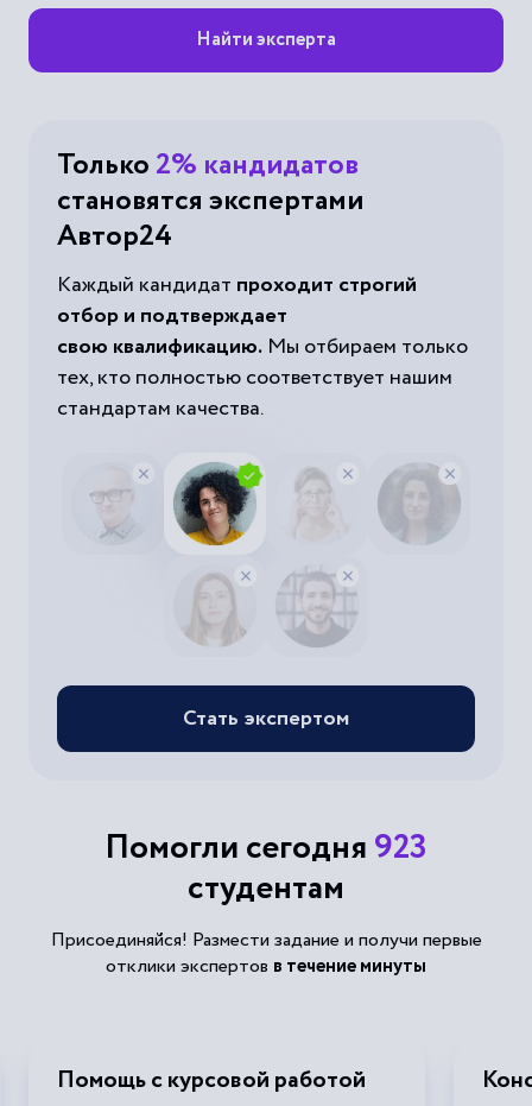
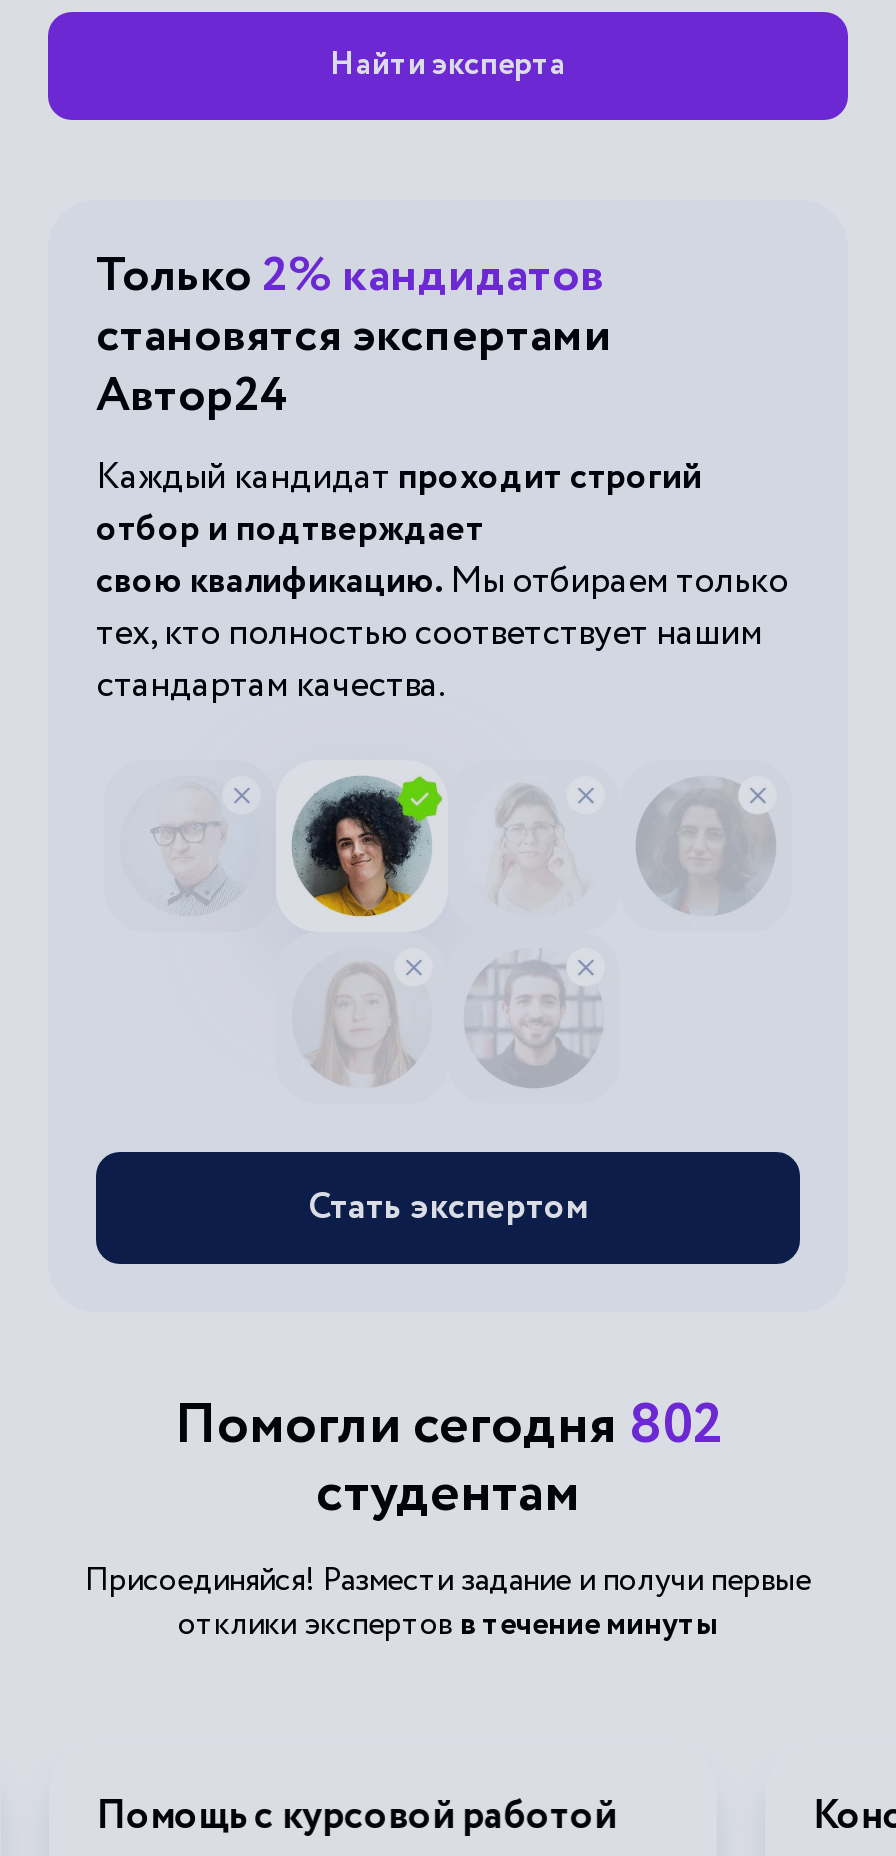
[104,823,427,873] Помогли сегодня 923 -> [175,1383,721,1467] Помогли сегодня 802

